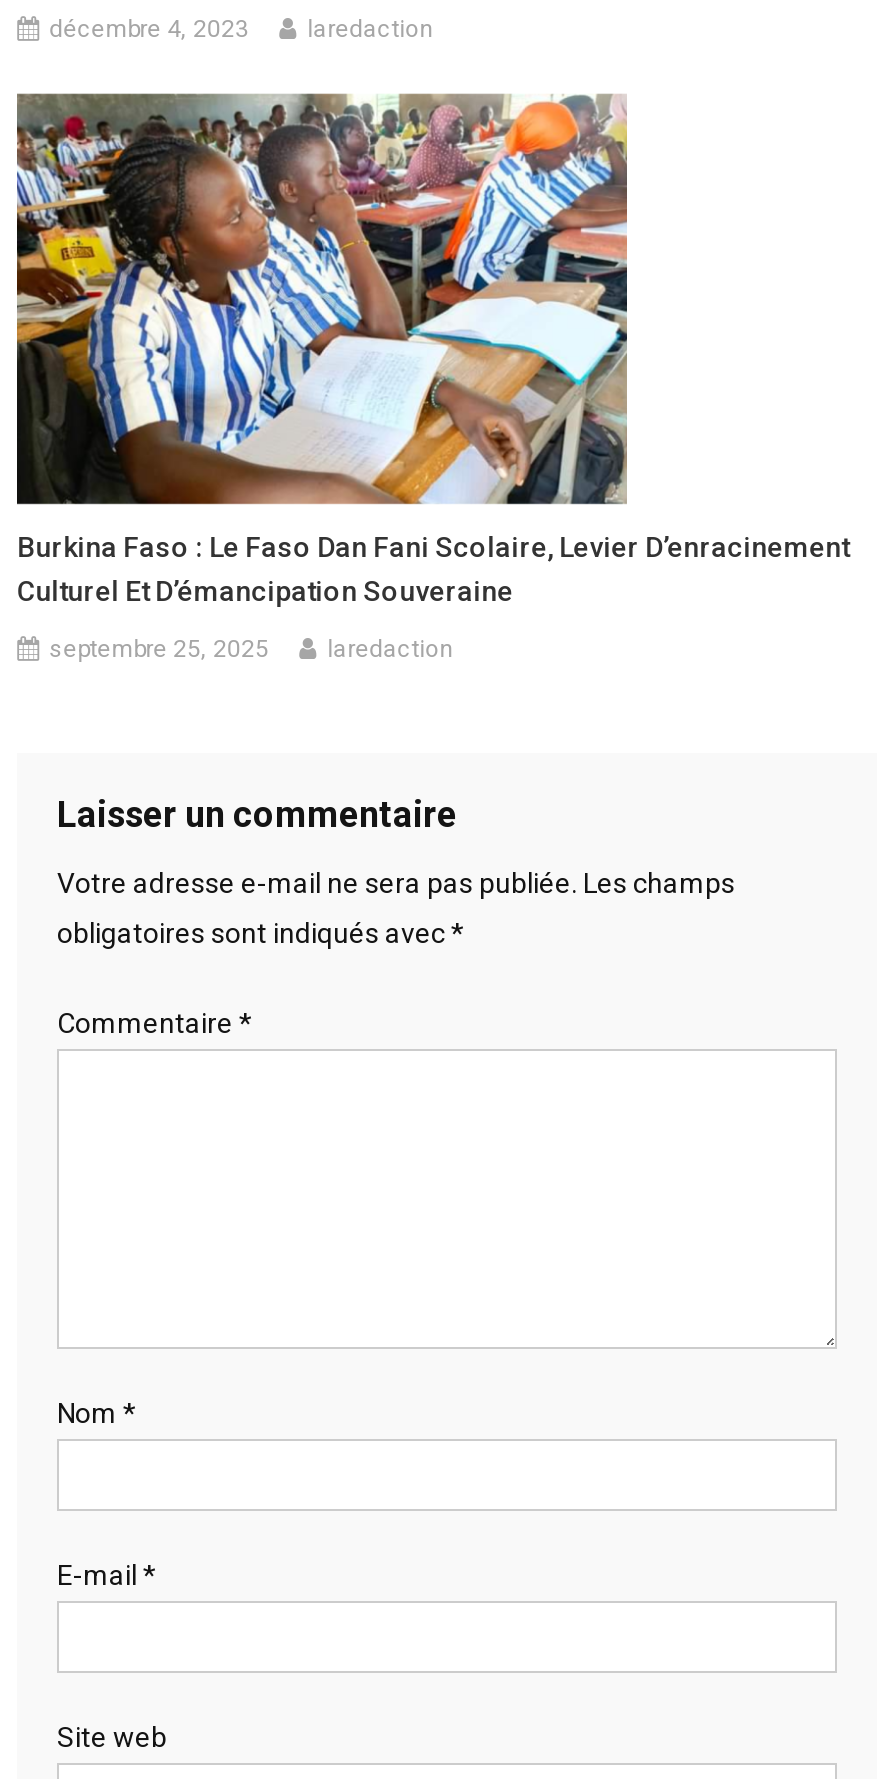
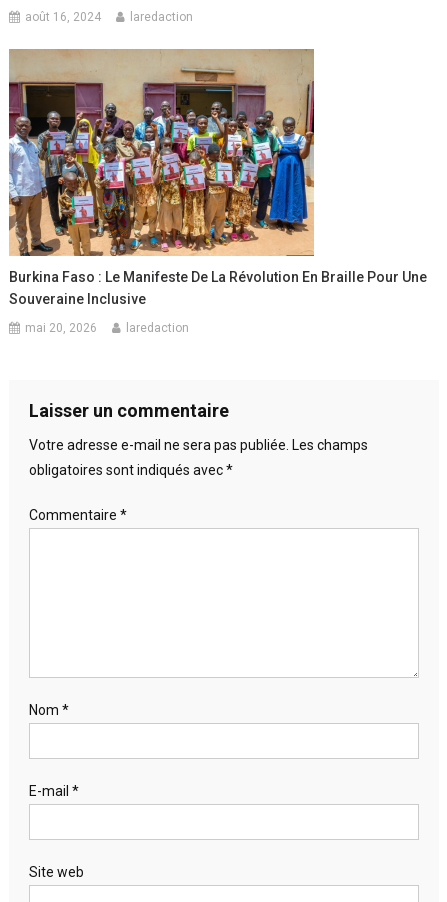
[49,16,249,44] décembre 4, 2023 -> [25,10,101,24] août 16, 2024
[15,93,849,608] [image] | Burkina Faso : Le Faso Dan Fani Scolaire, Levier D’enracinement | Culturel Et D’émancipation Souveraine -> [8,48,427,307] [image] | Burkina Faso : Le Manifeste De La Révolution En Braille Pour Une | Souveraine Inclusive
[49,636,269,664] septembre 25, 2025 -> [25,321,97,335] mai 20, 2026

